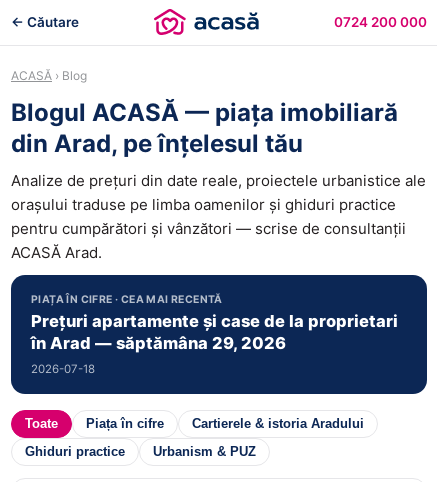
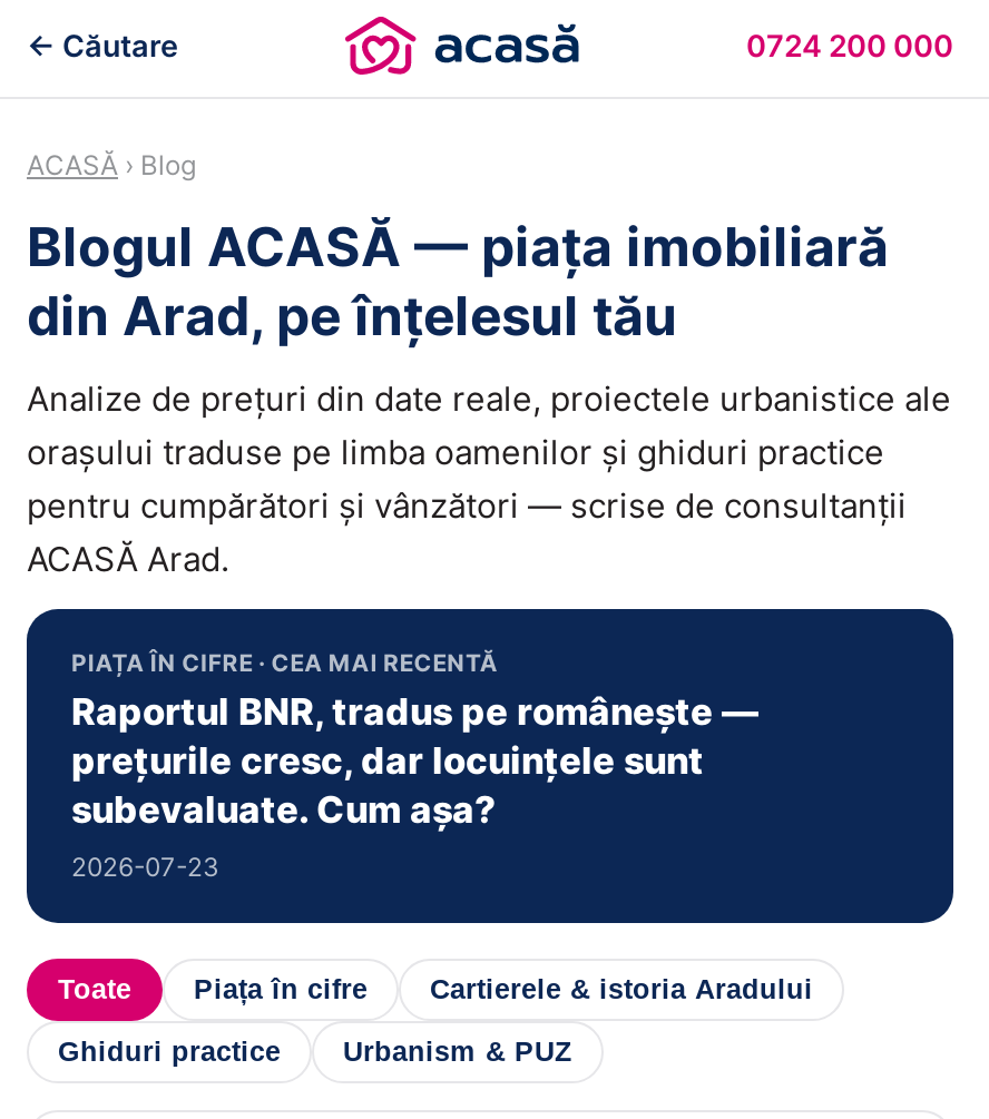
[31,311,398,376] Prețuri apartamente și case de la proprietari | în Arad — săptămâna 29, 2026 | 2026-07-18 -> [71,689,760,883] Raportul BNR, tradus pe românește — | prețurile cresc, dar locuințele sunt | subevaluate. Cum așa? | 2026-07-23

